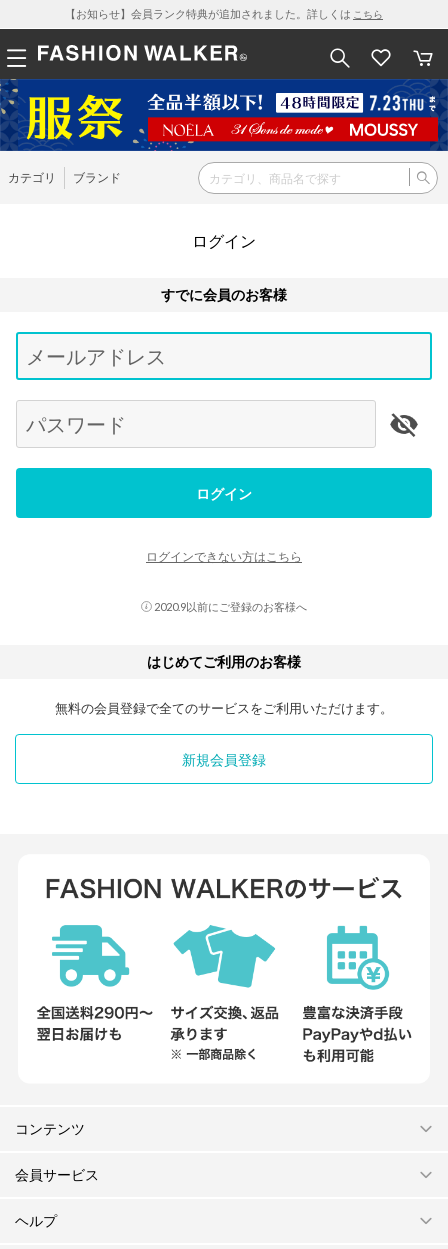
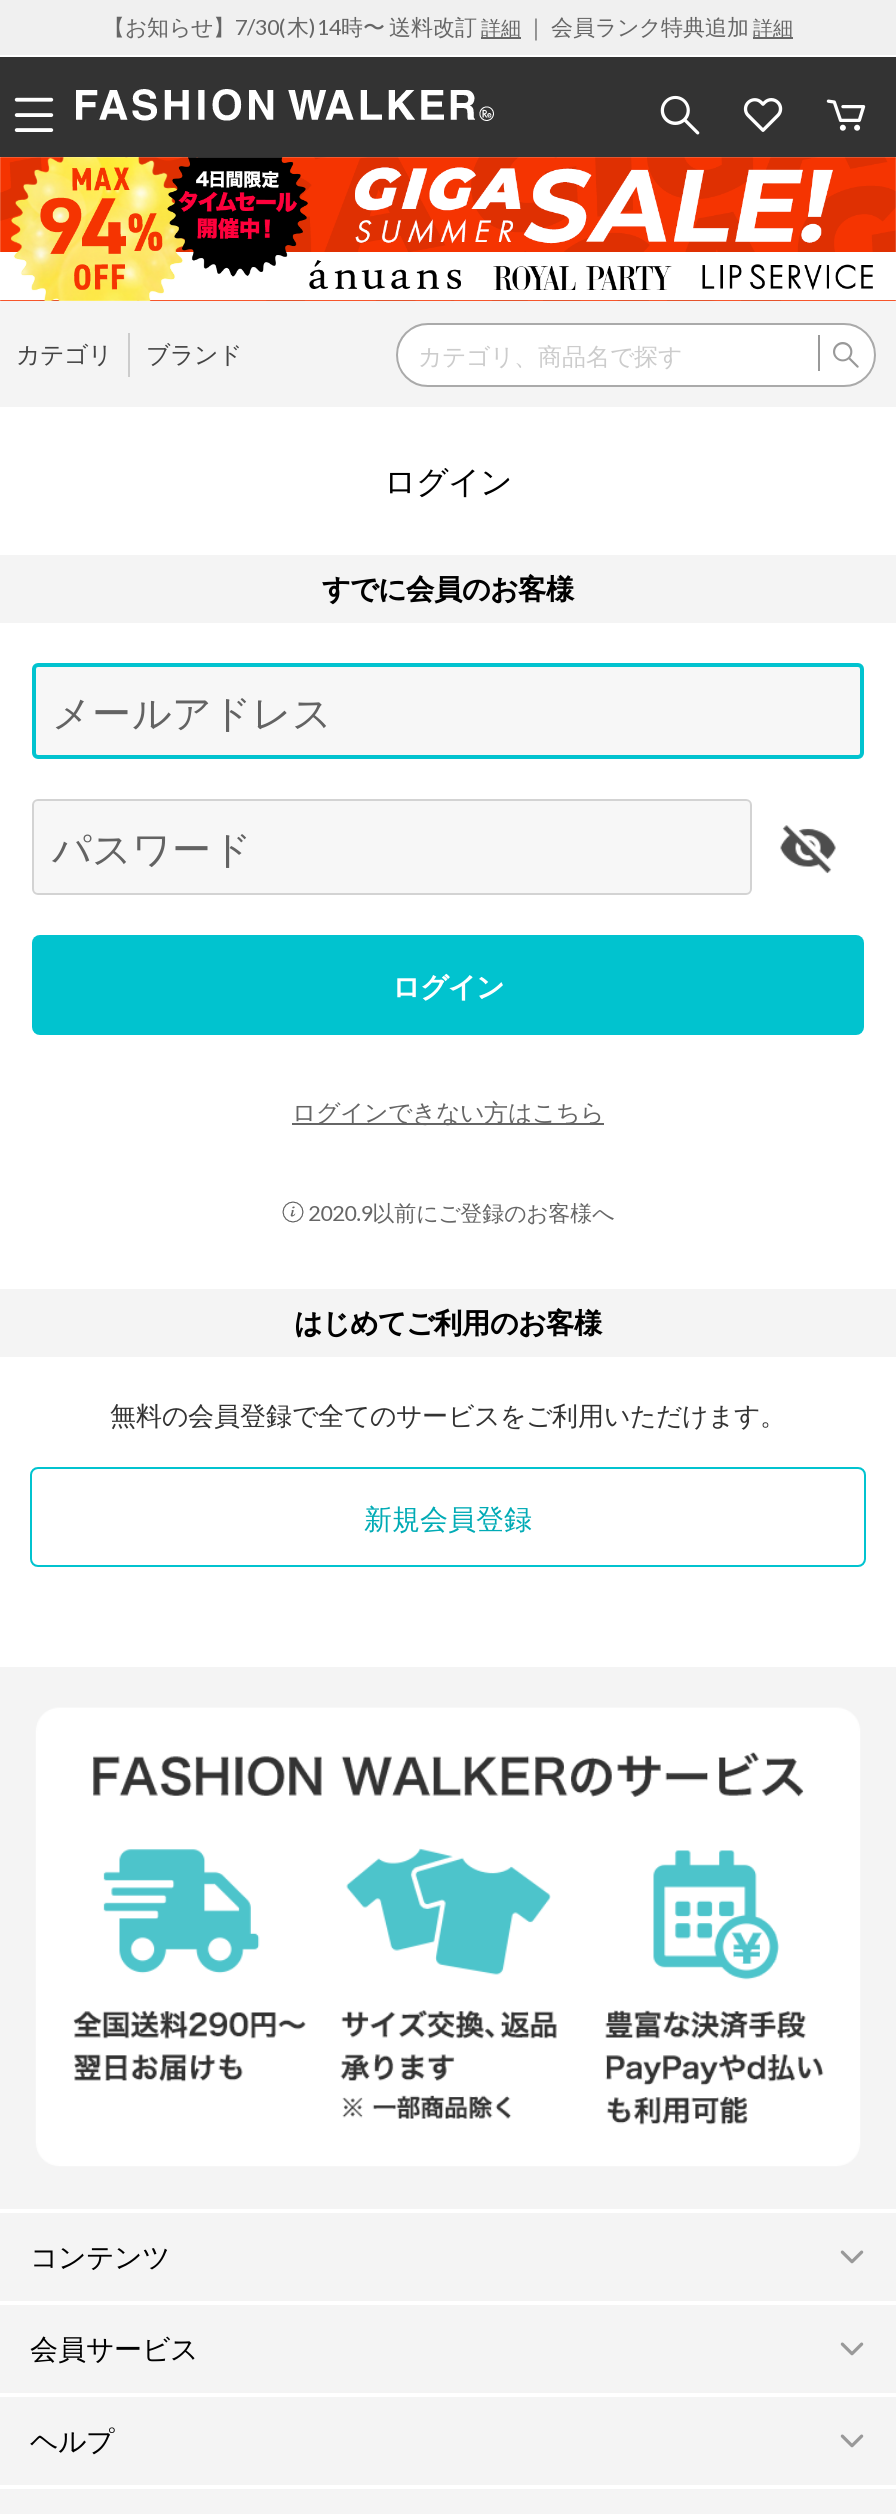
[65,7,383,20] 【お知らせ】会員ランク特典が追加されました。詳しくはこちら -> [103,13,793,39] 【お知らせ】7/30(木)14時〜 送料改訂詳細｜ 会員ランク特典追加詳細
[3,79,445,152] [image] -> [6,155,890,303] [image]

